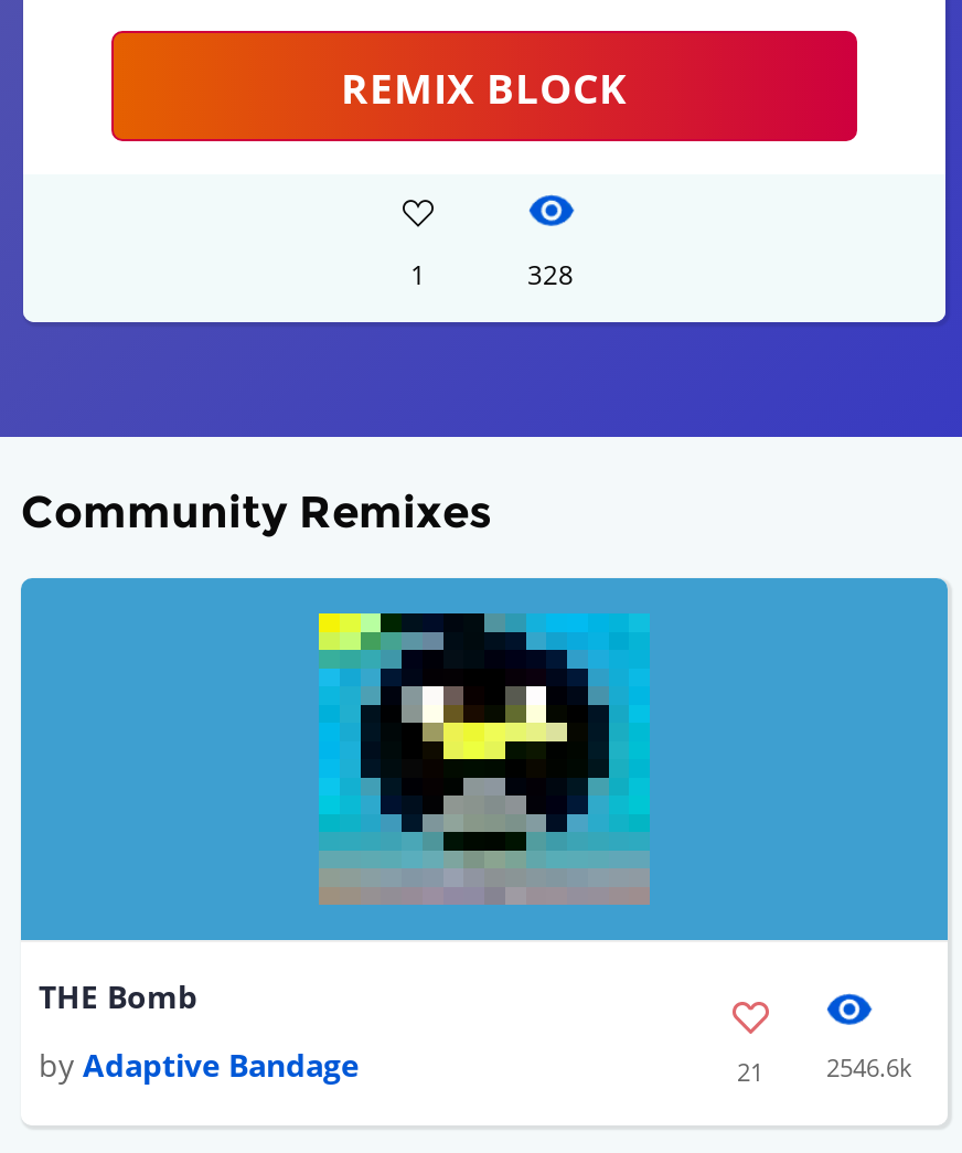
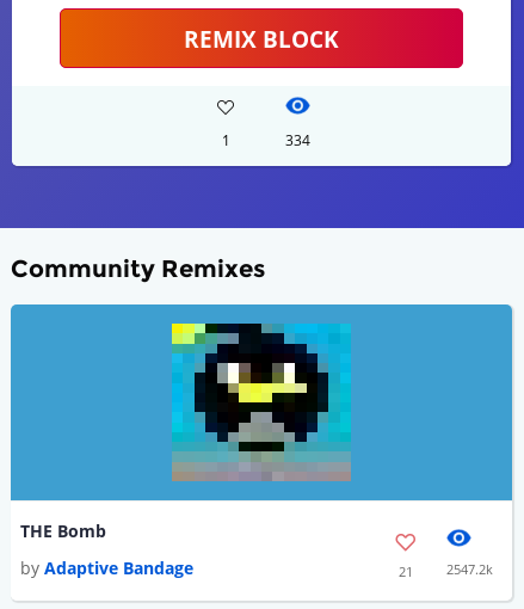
[527,257,574,294] 328 -> [285,131,310,151] 334
[737,1049,912,1087] 21 2546.6k -> [398,559,493,580] 21 2547.2k

